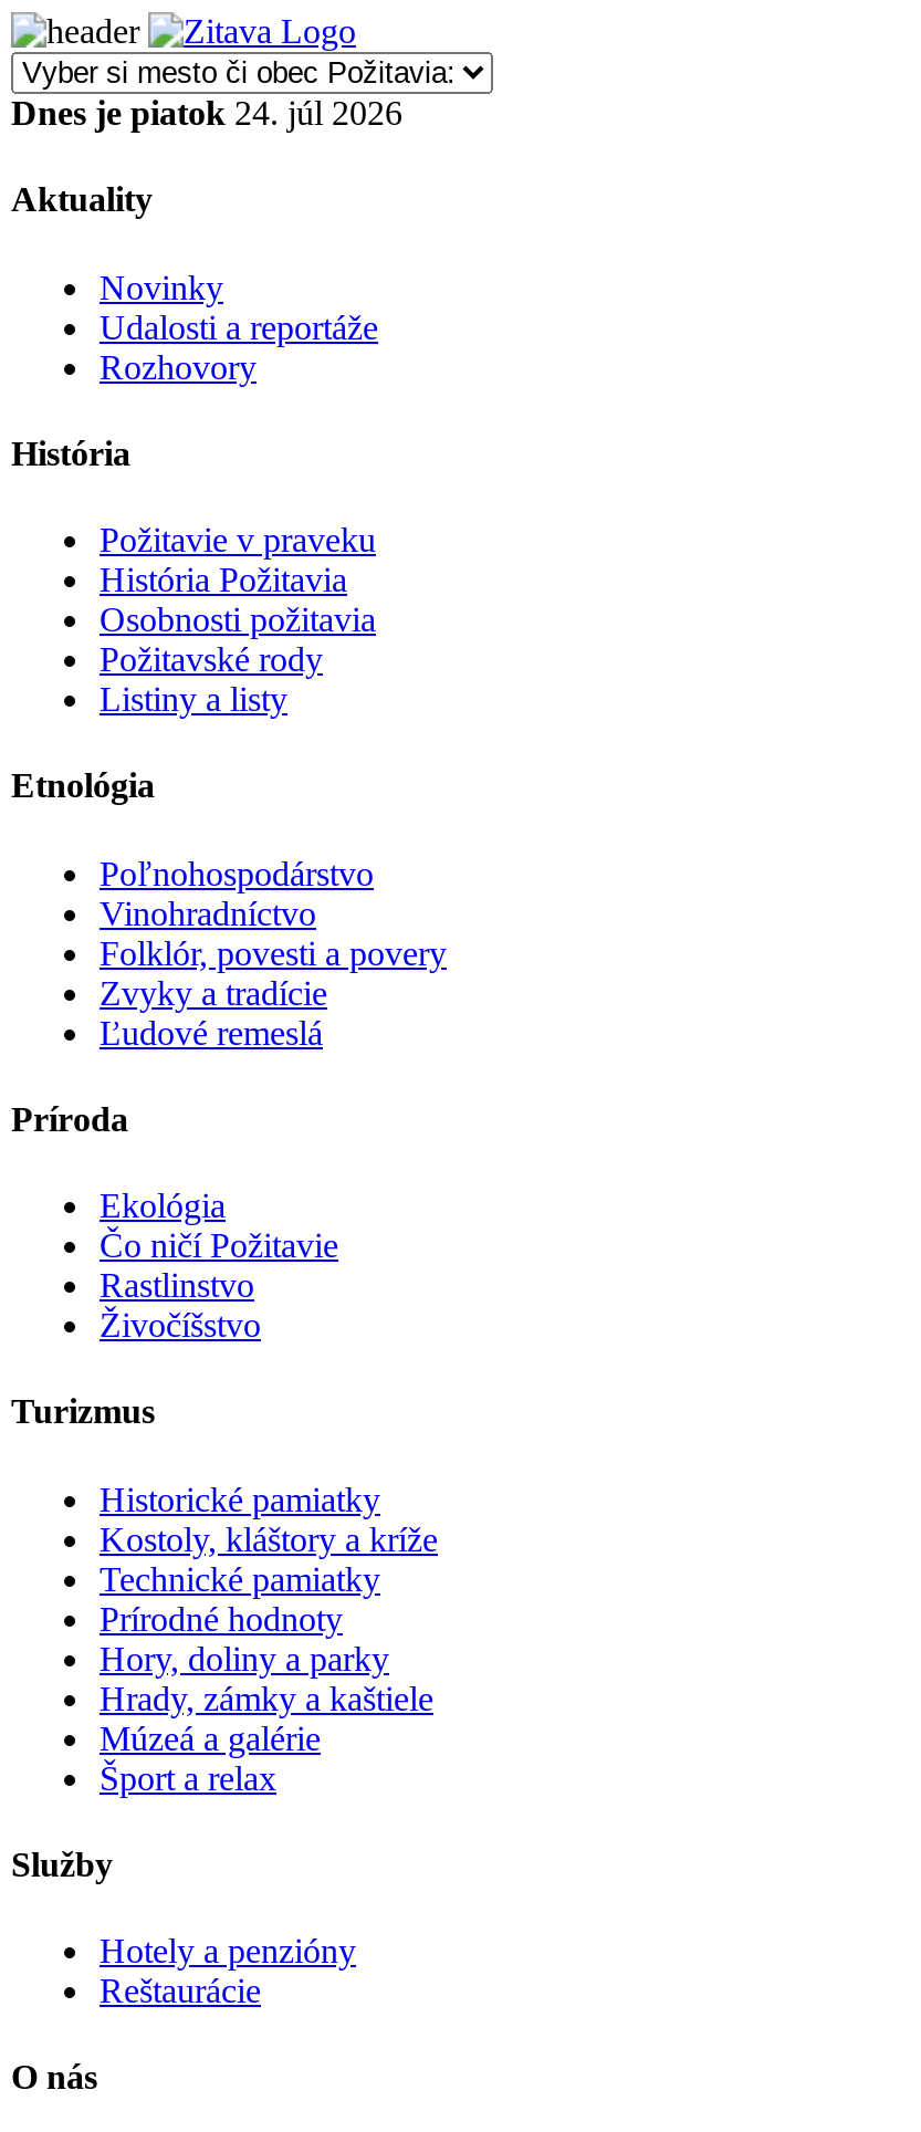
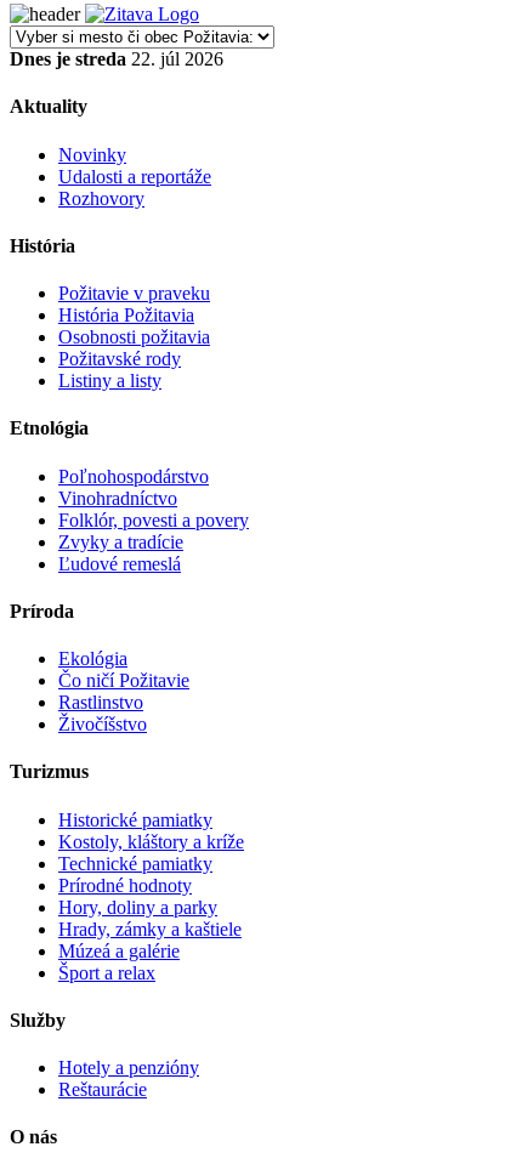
[11,94,402,132] Dnes je piatok24. júl 2026 -> [10,49,223,69] Dnes je streda22. júl 2026

